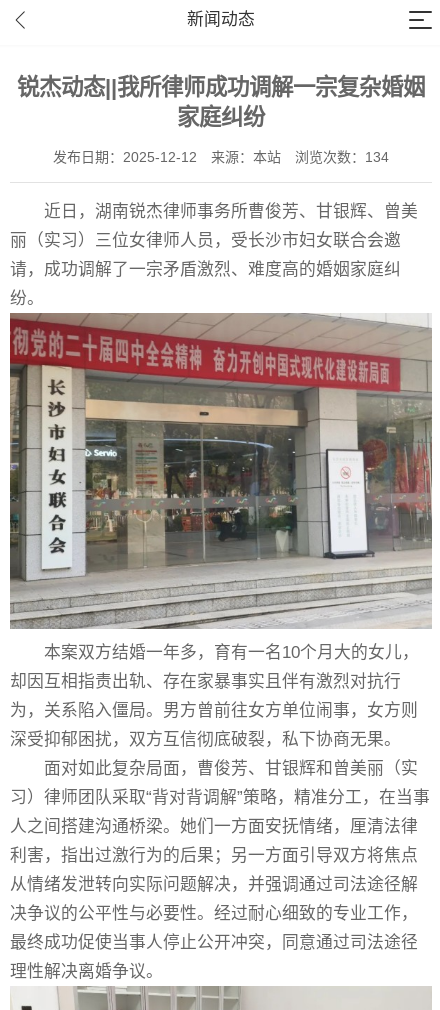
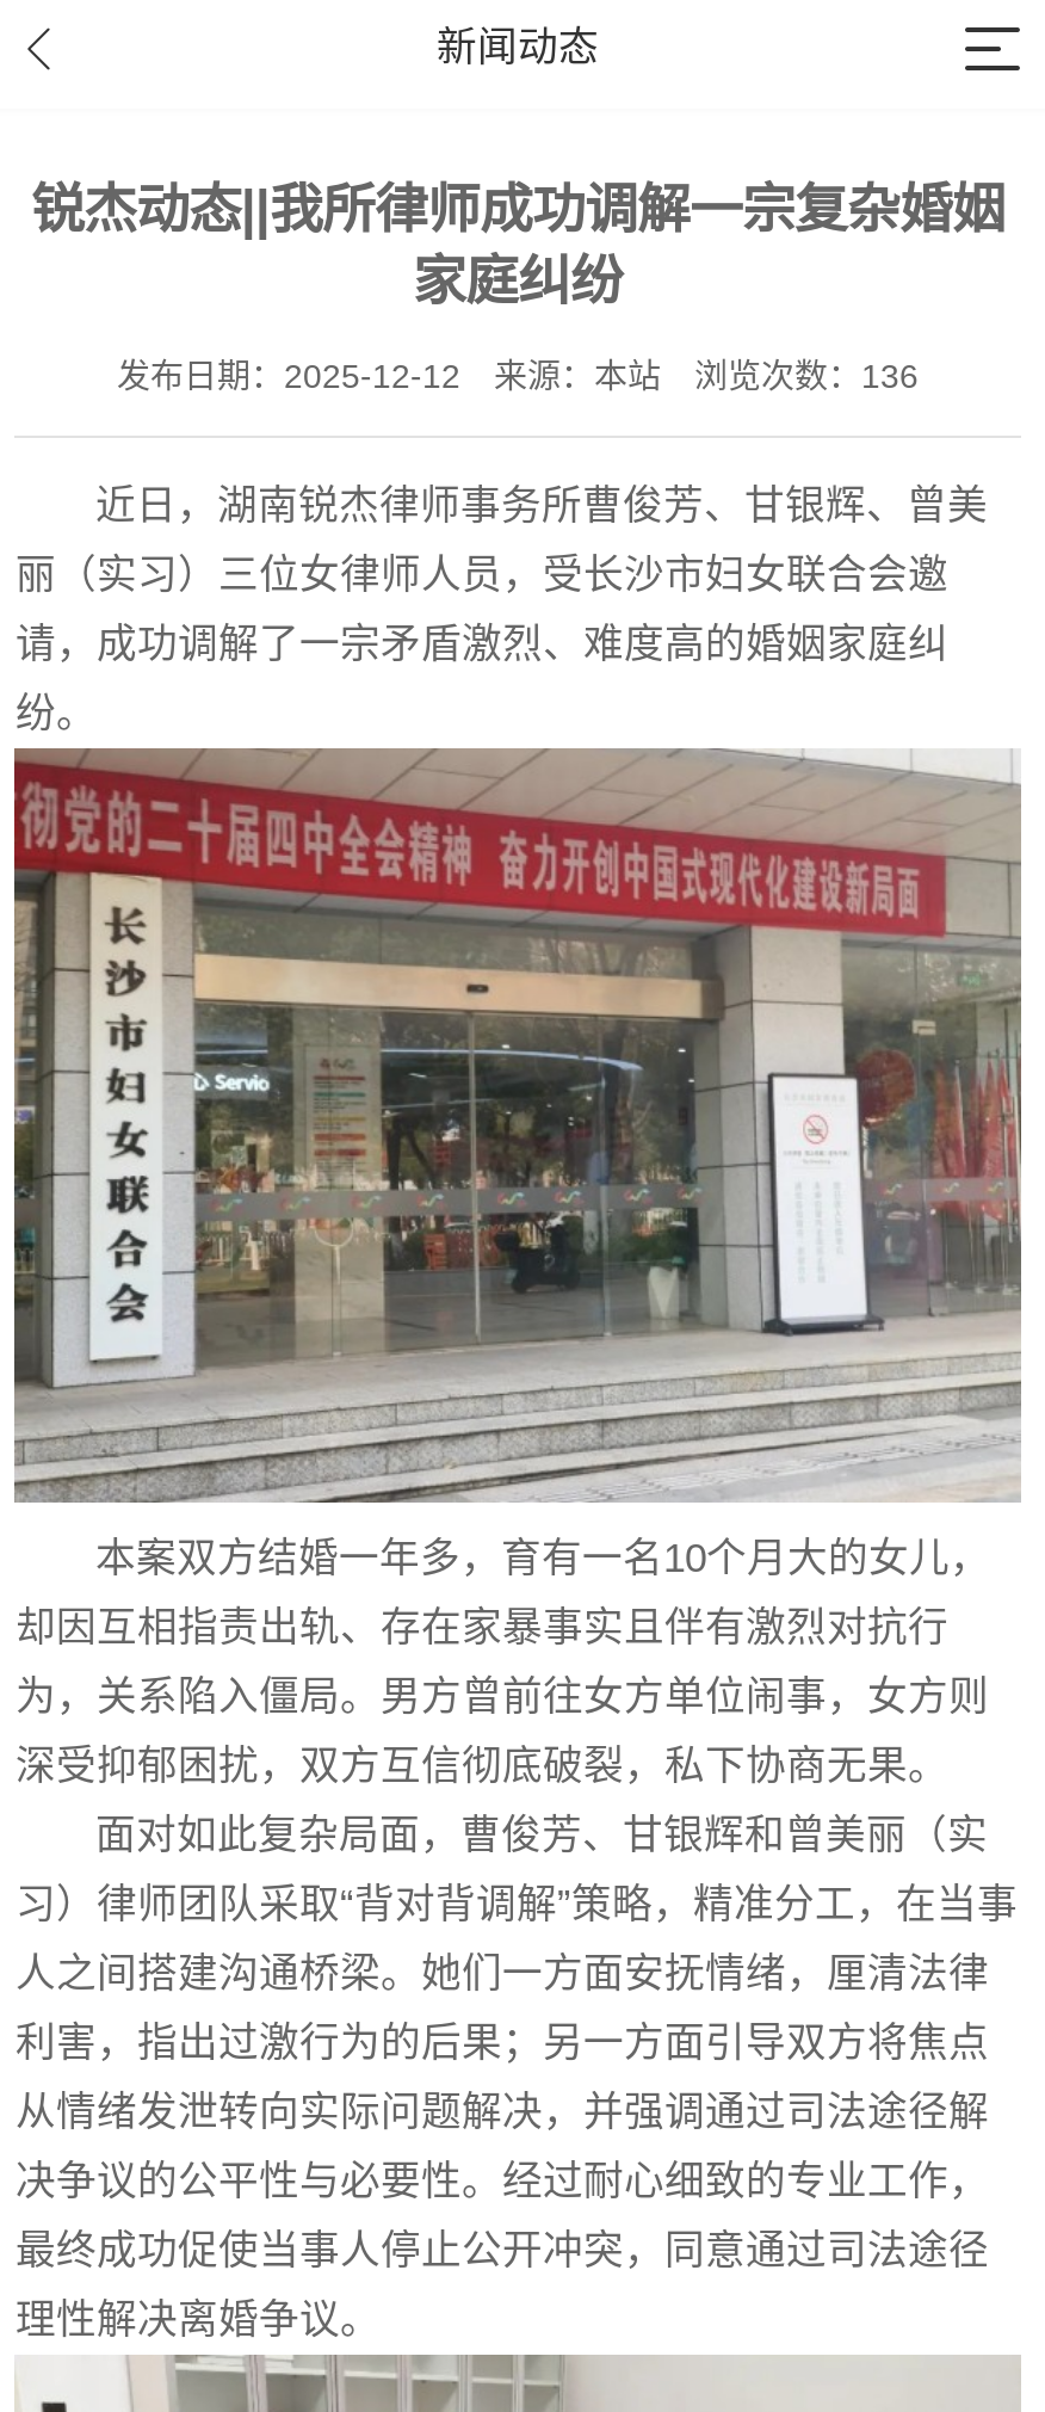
[53,149,389,165] 发布日期：2025-12-12 来源：本站 浏览次数：134 -> [117,357,919,395] 发布日期：2025-12-12 来源：本站 浏览次数：136

